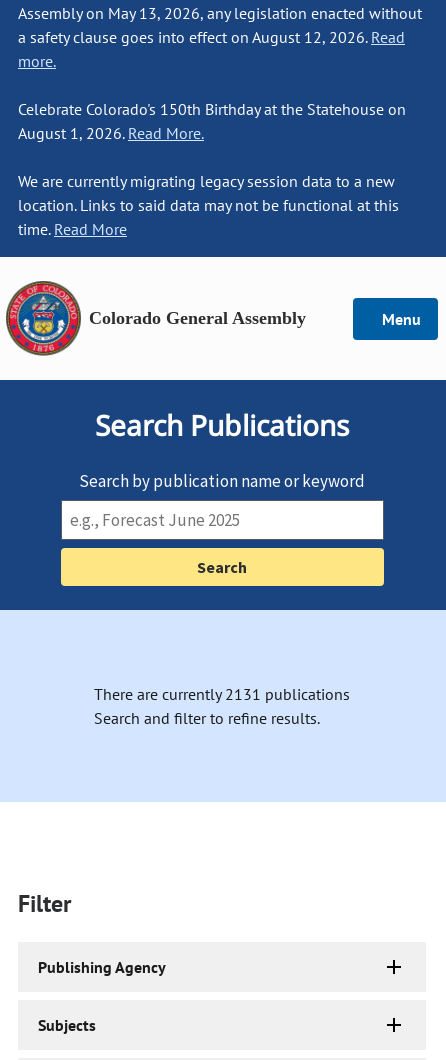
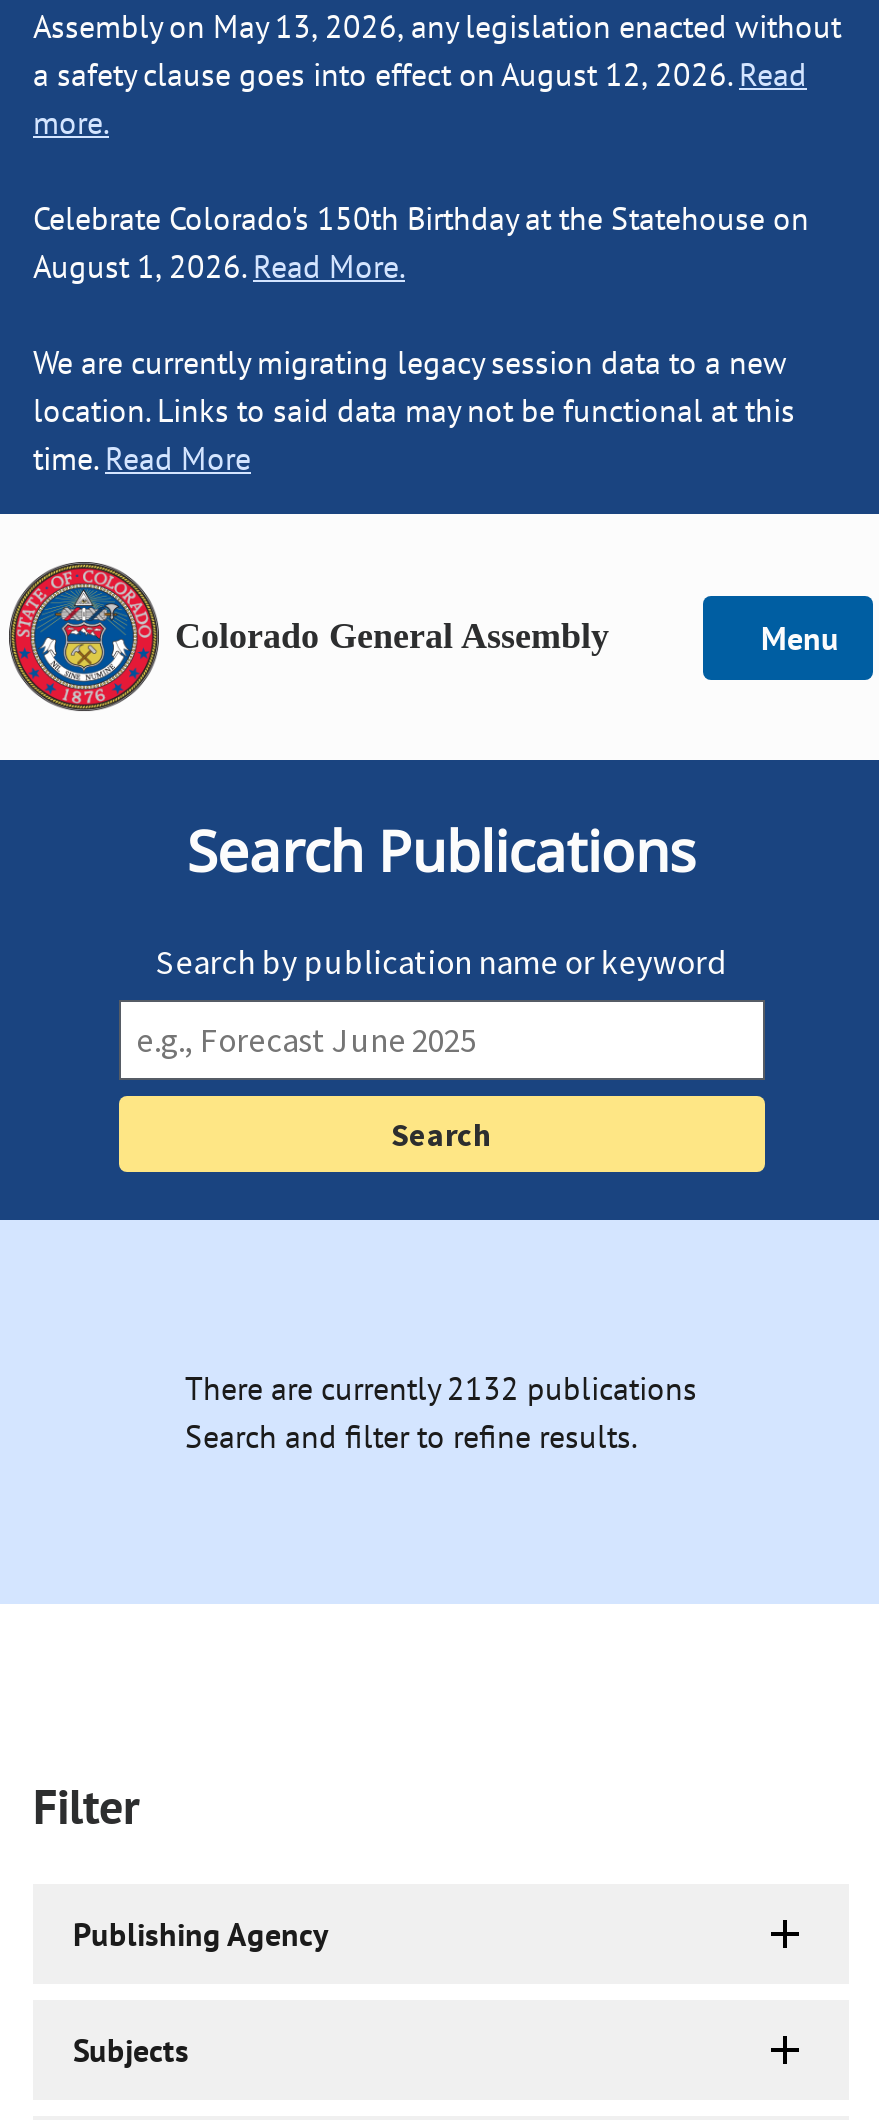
[94,684,350,704] There are currently 2131 publications -> [185,1368,697,1408] There are currently 2132 publications

